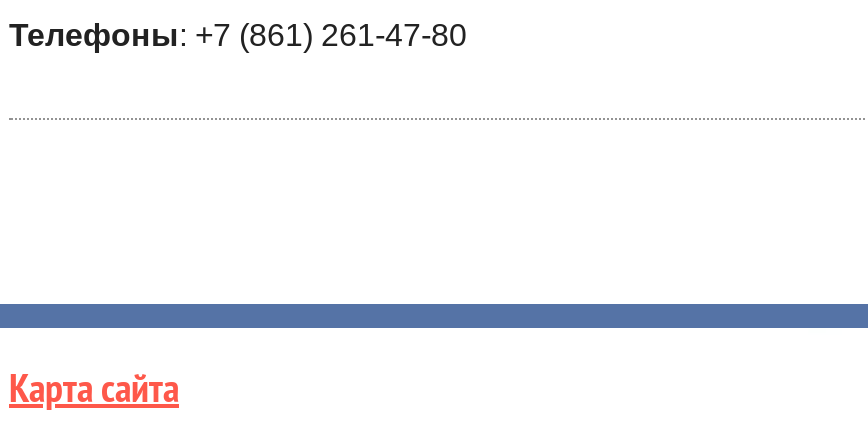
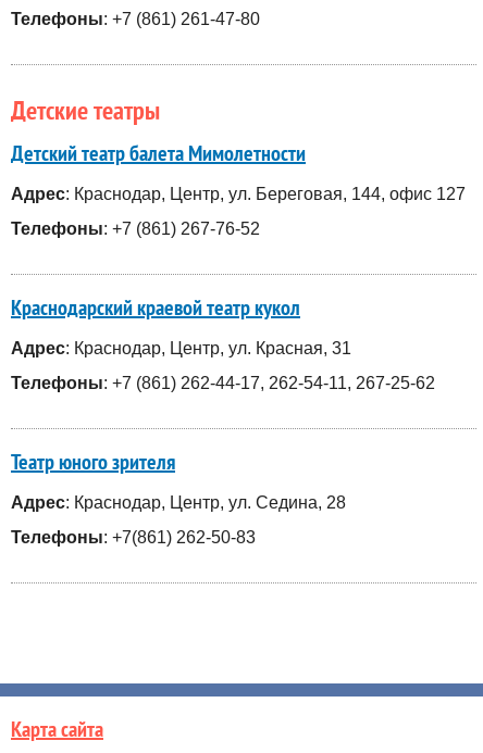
none -> [11,97,466,547] Детские театры | Детский театр балета Мимолетности | Адрес: Краснодар, Центр, ул. Береговая, 144, офис 127 | Телефоны: +7 (861) 267-76-52 | Краснодарский краевой театр кукол | Адрес: Краснодар, Центр, ул. Красная, 31 | Телефоны: +7 (861) 262-44-17, 262-54-11, 267-25-62 | Театр юного зрителя | Адрес: Краснодар, Центр, ул. Седина, 28 | Телефоны: +7(861) 262-50-83

